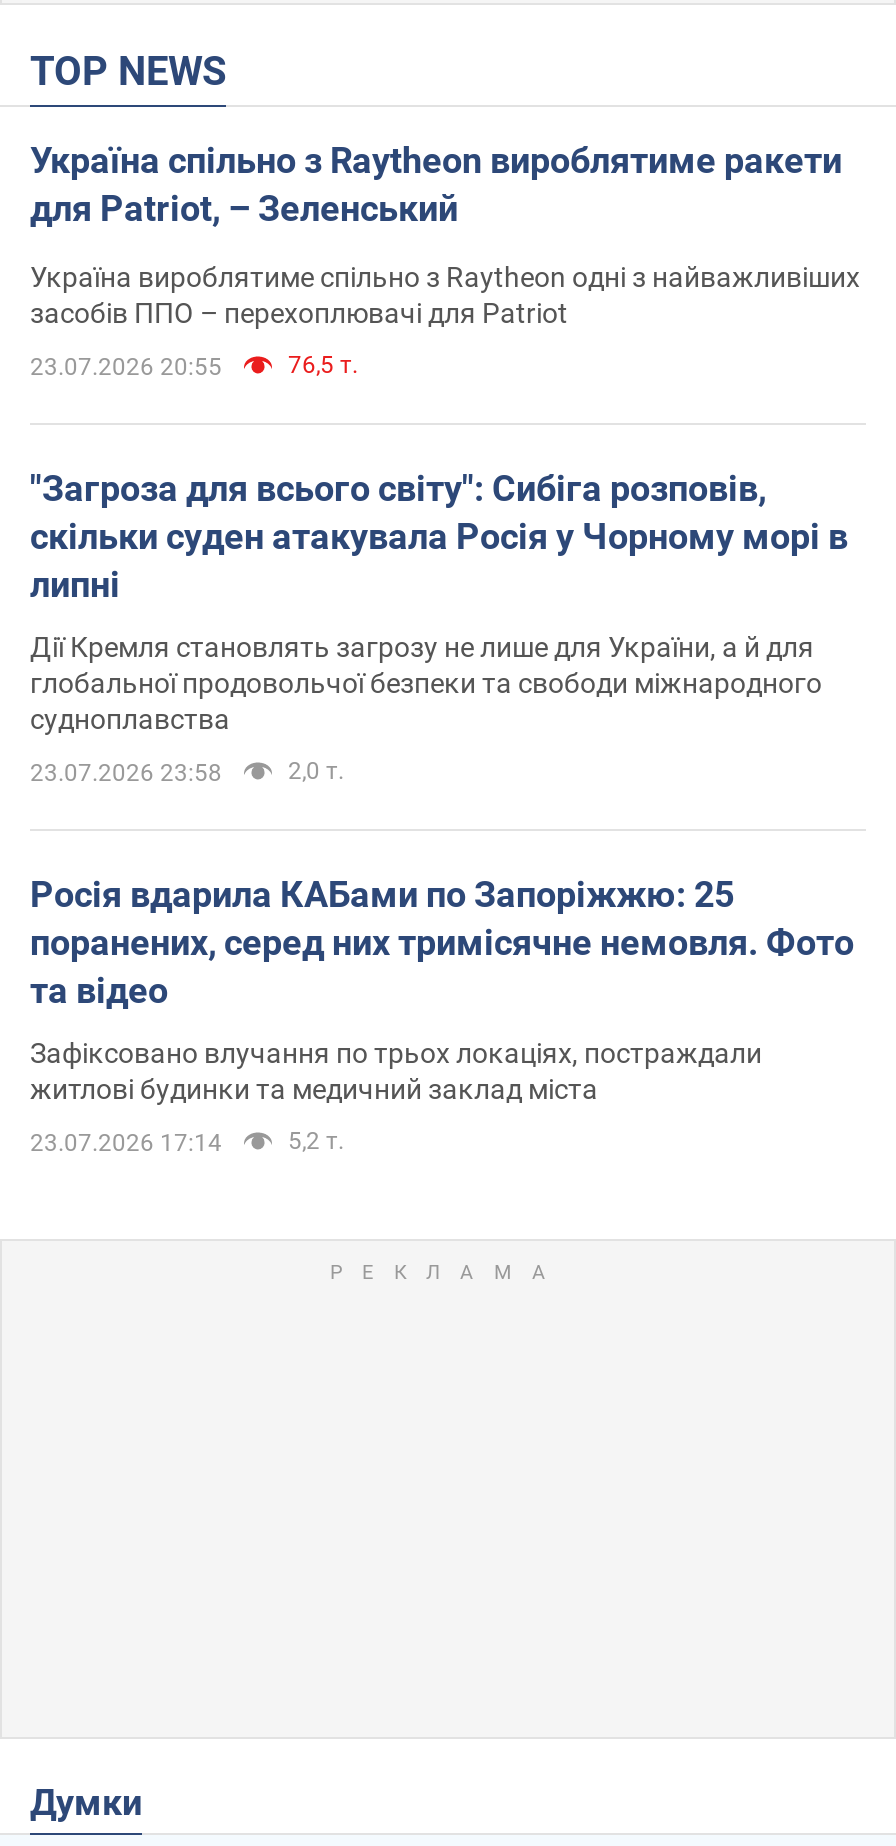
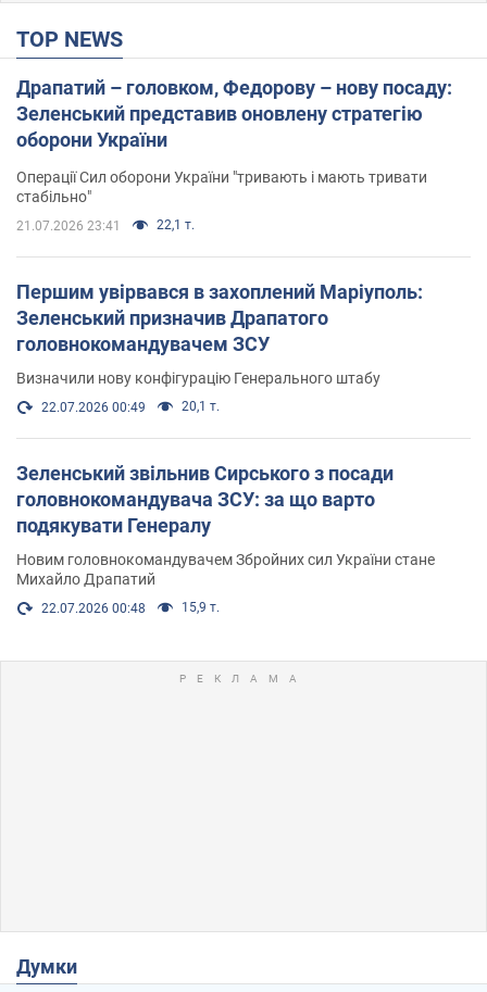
[30,138,842,228] Україна спільно з Raytheon вироблятиме ракети | для Patriot, – Зеленський -> [16,76,452,151] Драпатий – головком, Федорову – нову посаду: | Зеленський представив оновлену стратегію | оборони України
[30,260,860,328] Україна вироблятиме спільно з Raytheon одні з найважливіших | засобів ППО – перехоплювачі для Patriot -> [16,168,427,205] Операції Сил оборони України "тривають і мають тривати | стабільно"
[30,350,358,380] 23.07.2026 20:55 | 76,5 т. -> [16,217,195,233] 21.07.2026 23:41 | 22,1 т.
[30,466,848,604] "Загроза для всього світу": Сибіга розповів, | скільки суден атакувала Росія у Чорному морі в | липні -> [16,280,423,355] Першим увірвався в захоплений Маріуполь: | Зеленський призначив Драпатого | головнокомандувачем ЗСУ
[30,630,822,734] Дії Кремля становлять загрозу не лише для України, а й для | глобальної продовольчої безпеки та свободи міжнародного | судноплавства -> [16,369,380,386] Визначили нову конфігурацію Генерального штабу
[30,756,344,786] 23.07.2026 23:58 | 2,0 т. -> [41,398,220,415] 22.07.2026 00:49 | 20,1 т.
[30,872,854,1010] Росія вдарила КАБами по Запоріжжю: 25 | поранених, серед них тримісячне немовля. Фото | та відео -> [16,461,394,536] Зеленський звільнив Сирського з посади | головнокомандувача ЗСУ: за що варто | подякувати Генералу
[30,1036,762,1104] Зафіксовано влучання по трьох локаціях, постраждали | житлові будинки та медичний заклад міста -> [16,551,435,587] Новим головнокомандувачем Збройних сил України стане | Михайло Драпатий
[30,1126,344,1156] 23.07.2026 17:14 | 5,2 т. -> [41,599,220,616] 22.07.2026 00:48 | 15,9 т.

